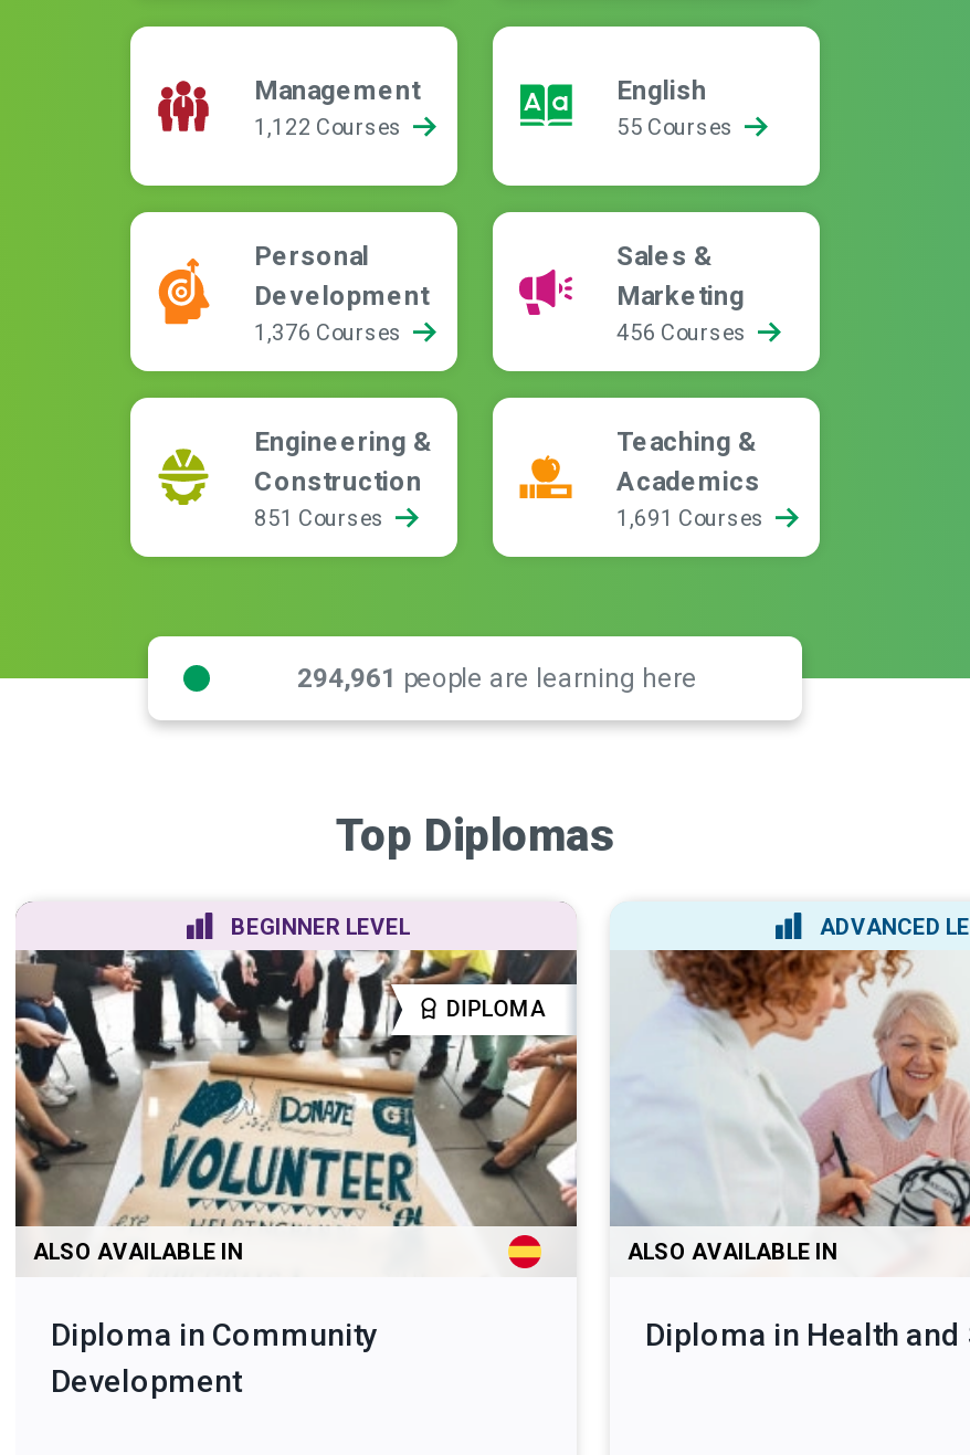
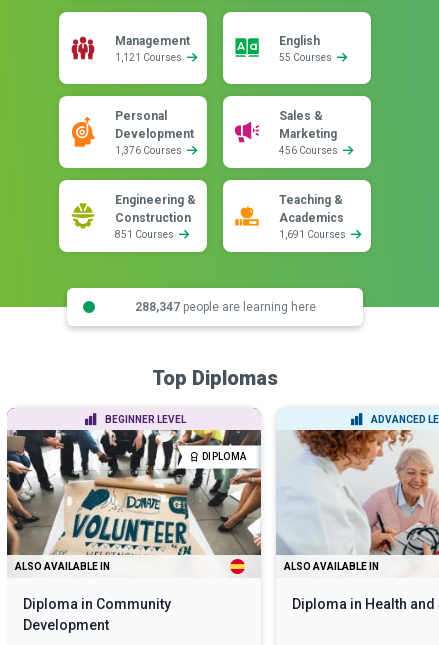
[254,115,407,139] 1,122 Courses -> [115,52,184,63] 1,121 Courses
[297,662,697,693] 294,961 people are learning here -> [134,299,315,313] 288,347 people are learning here

